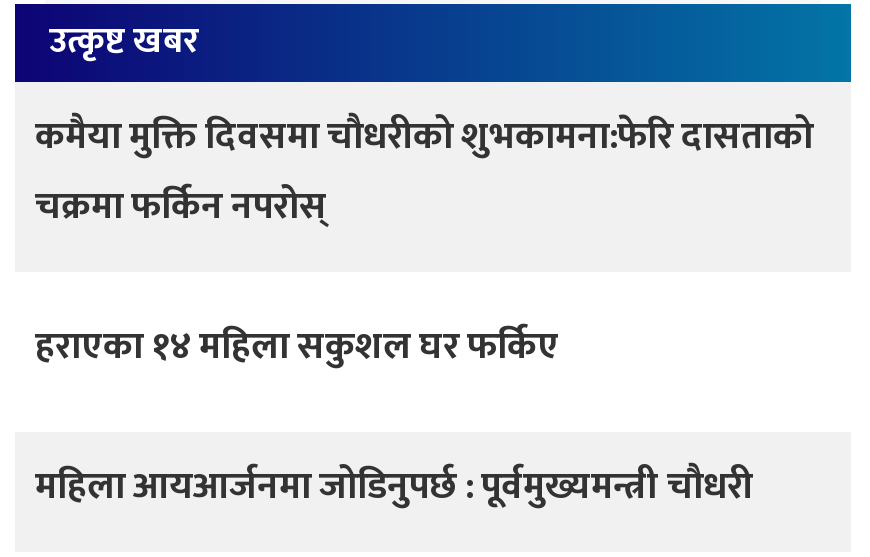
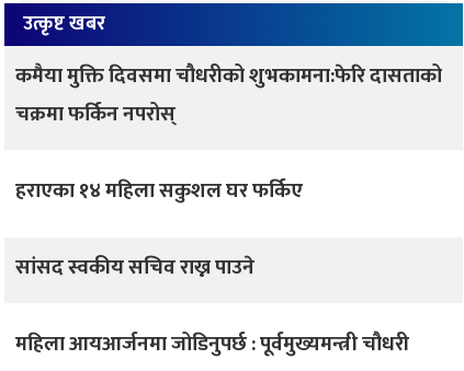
none -> [15,250,254,284] सांसद स्वकीय सचिव राख्न पाउने

